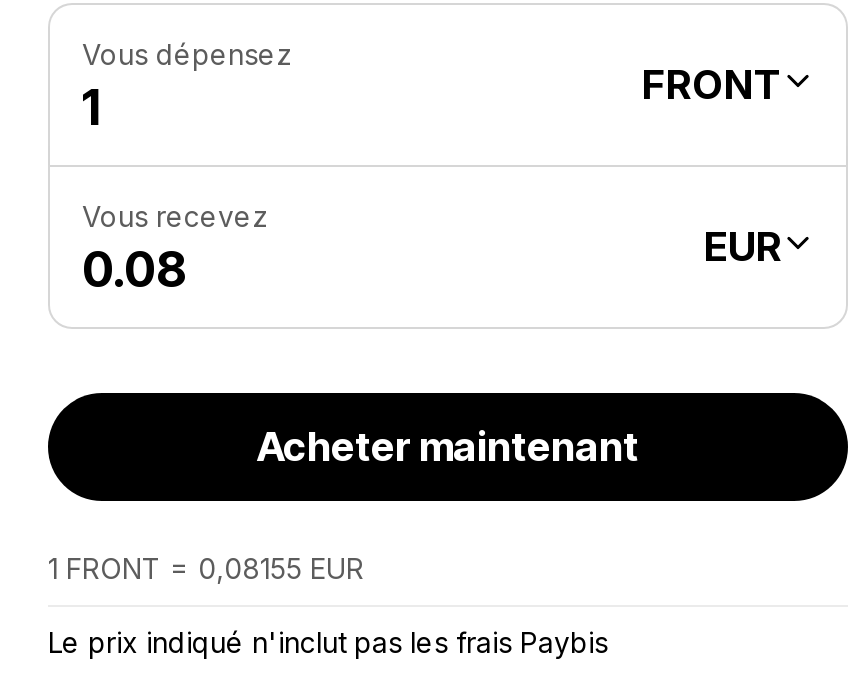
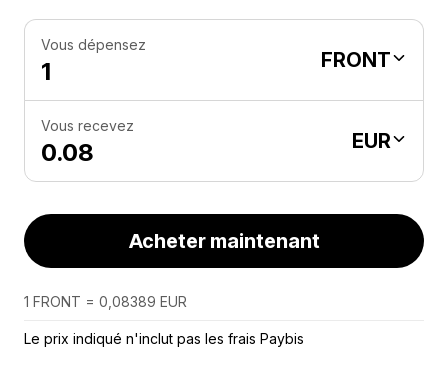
[48,551,364,585] 1 FRONT = 0,08155 EUR -> [24,293,187,310] 1 FRONT = 0,08389 EUR

